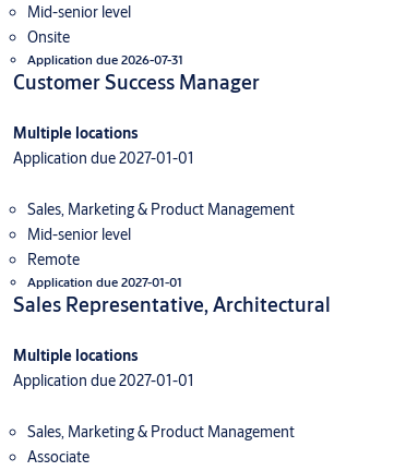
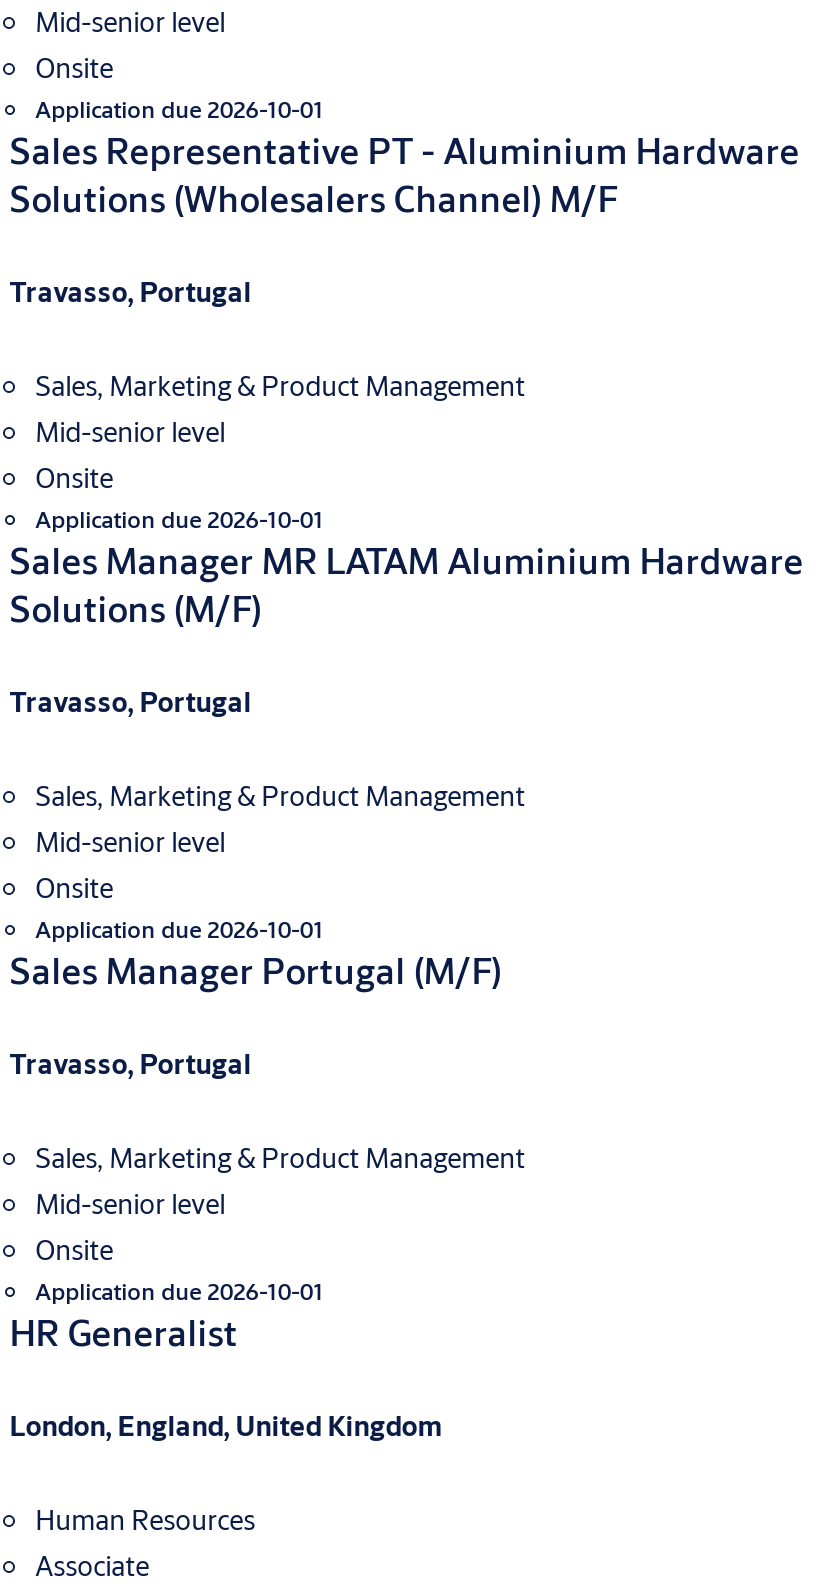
[13,52,260,95] Application due 2026-07-31 | Customer Success Manager -> [10,95,800,223] Application due 2026-10-01 | Sales Representative PT - Aluminium Hardware | Solutions (Wholesalers Channel) M/F
[13,124,194,168] Multiple locations | Application due 2027-01-01 -> [10,275,252,311] Travasso, Portugal
[13,250,330,318] Remote | Application due 2027-01-01 | Sales Representative, Architectural -> [10,461,804,633] Onsite | Application due 2026-10-01 | Sales Manager MR LATAM Aluminium Hardware | Solutions (M/F)
[13,346,194,391] Multiple locations | Application due 2027-01-01 -> [10,685,252,721] Travasso, Portugal
none -> [10,825,525,1539] Mid-senior level | Onsite | Application due 2026-10-01 | Sales Manager Portugal (M/F) | Travasso, Portugal | Sales, Marketing & Product Management | Mid-senior level | Onsite | Application due 2026-10-01 | HR Generalist | London, England, United Kingdom | Human Resources

